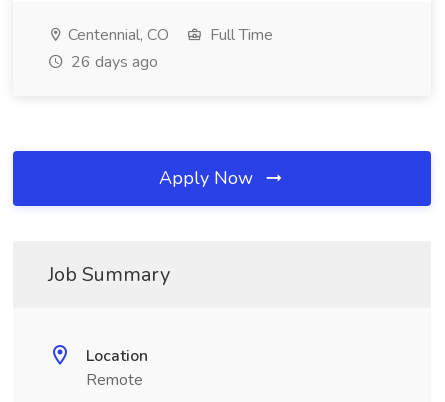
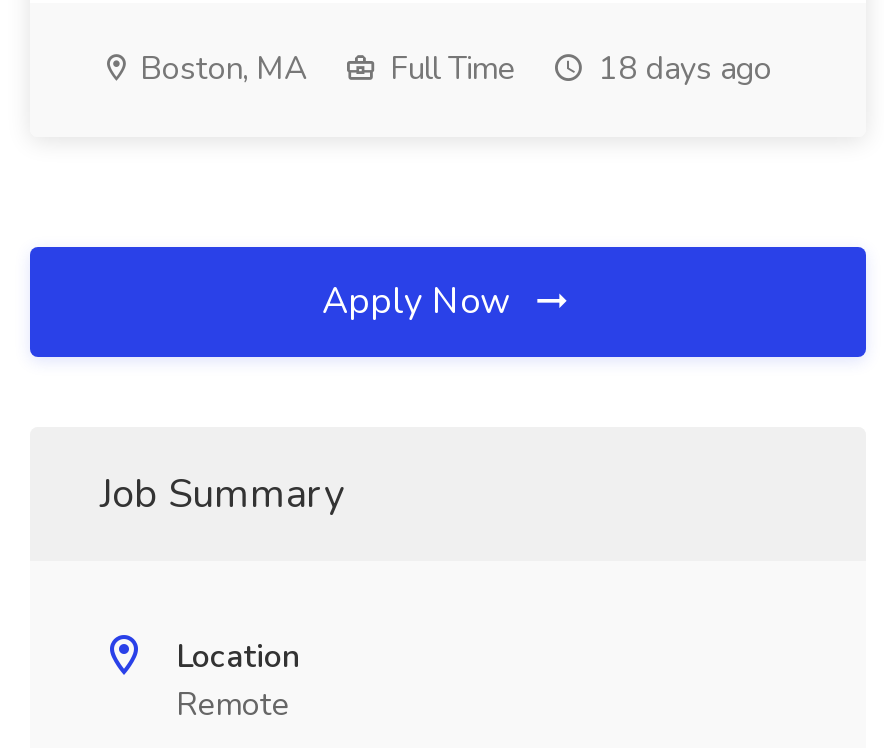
[64,24,169,46] Centennial, CO -> [132,47,308,91] Boston, MA
[67,51,158,73] 26 days ago -> [590,47,772,91] 18 days ago

